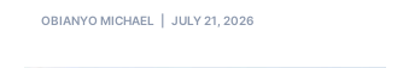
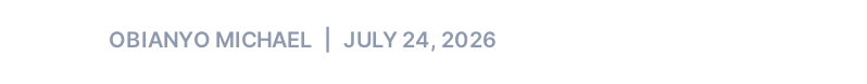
[41,14,253,28] OBIANYO MICHAEL JULY 21, 2026 -> [109,25,495,51] OBIANYO MICHAEL JULY 24, 2026

